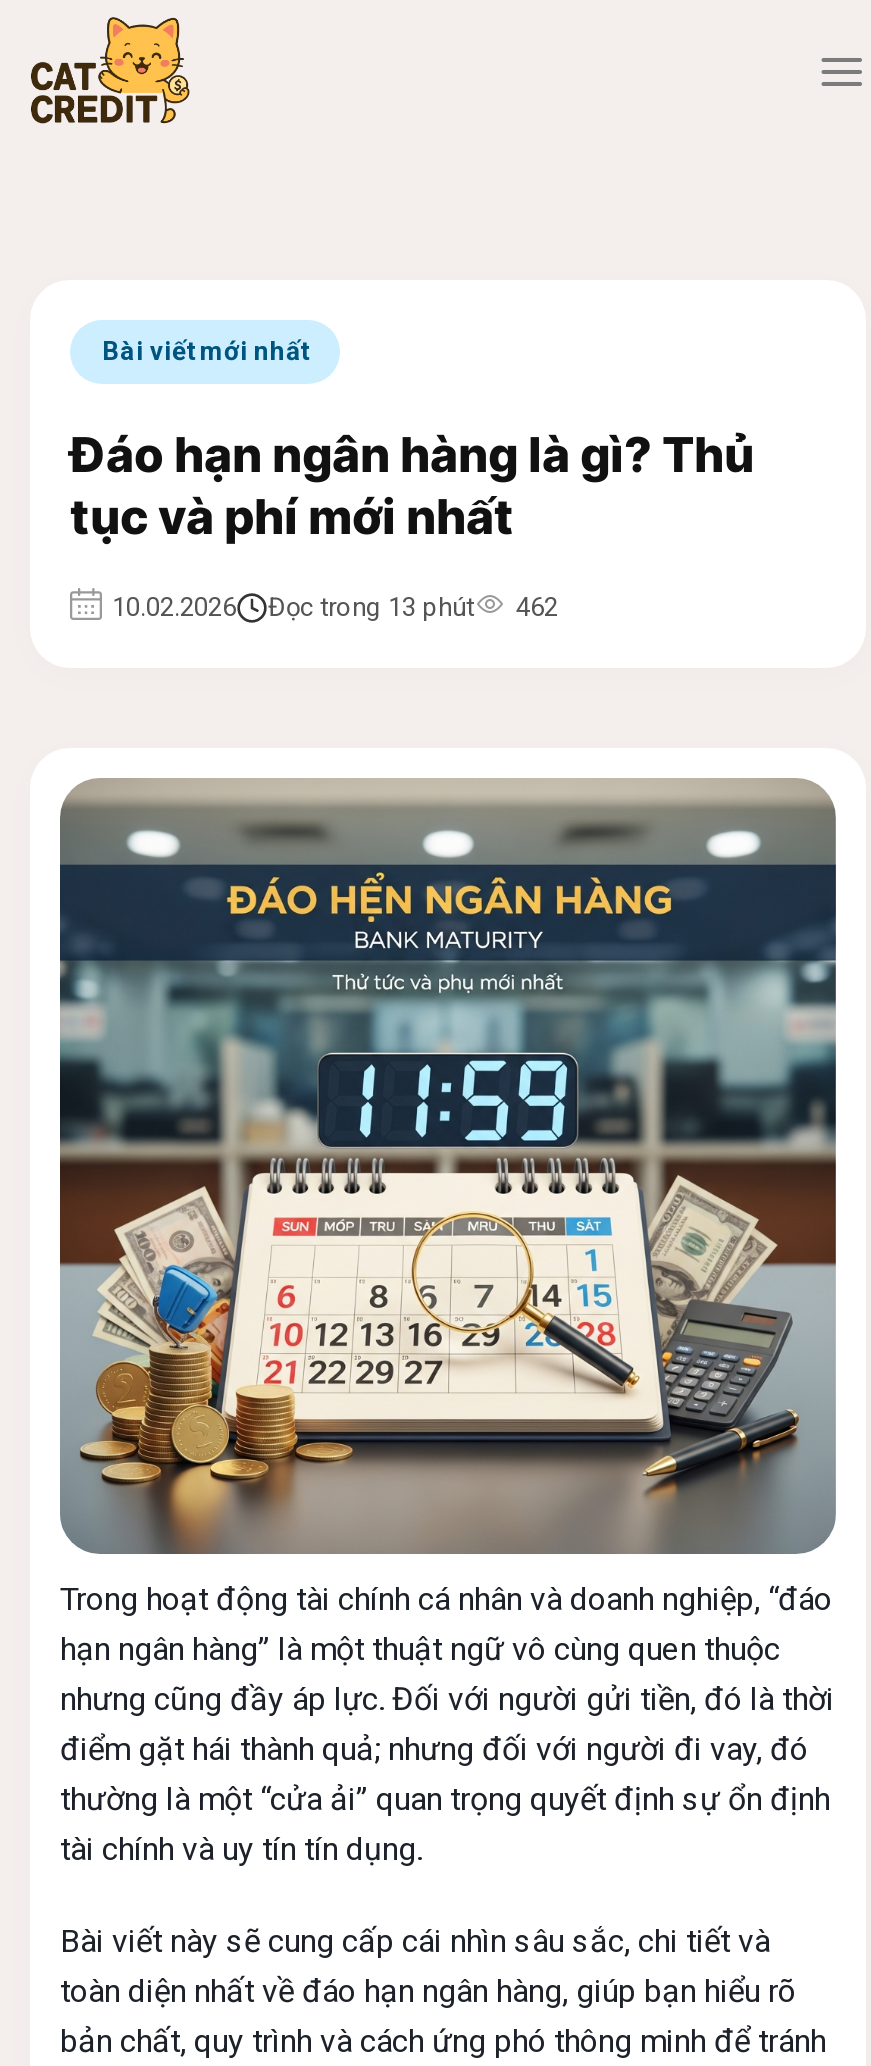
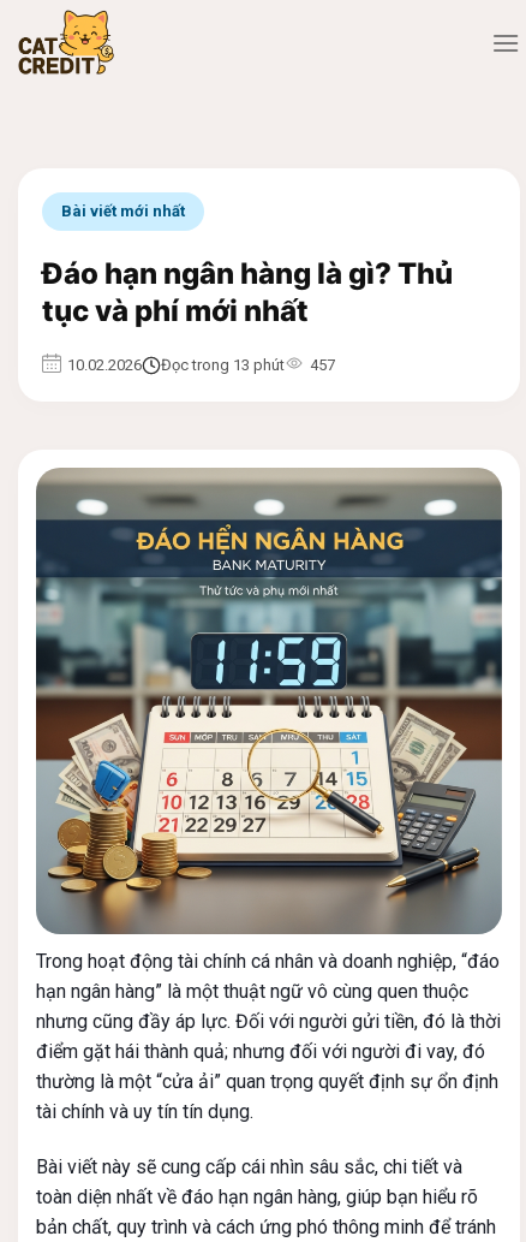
[112,592,558,622] 10.02.2026 Đọc trong 13 phút 462 -> [67,356,335,374] 10.02.2026 Đọc trong 13 phút 457

